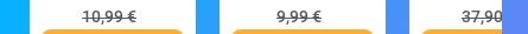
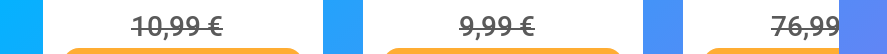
[462,7,516,26] 37,90 € -> [771,9,863,41] 76,99 €

